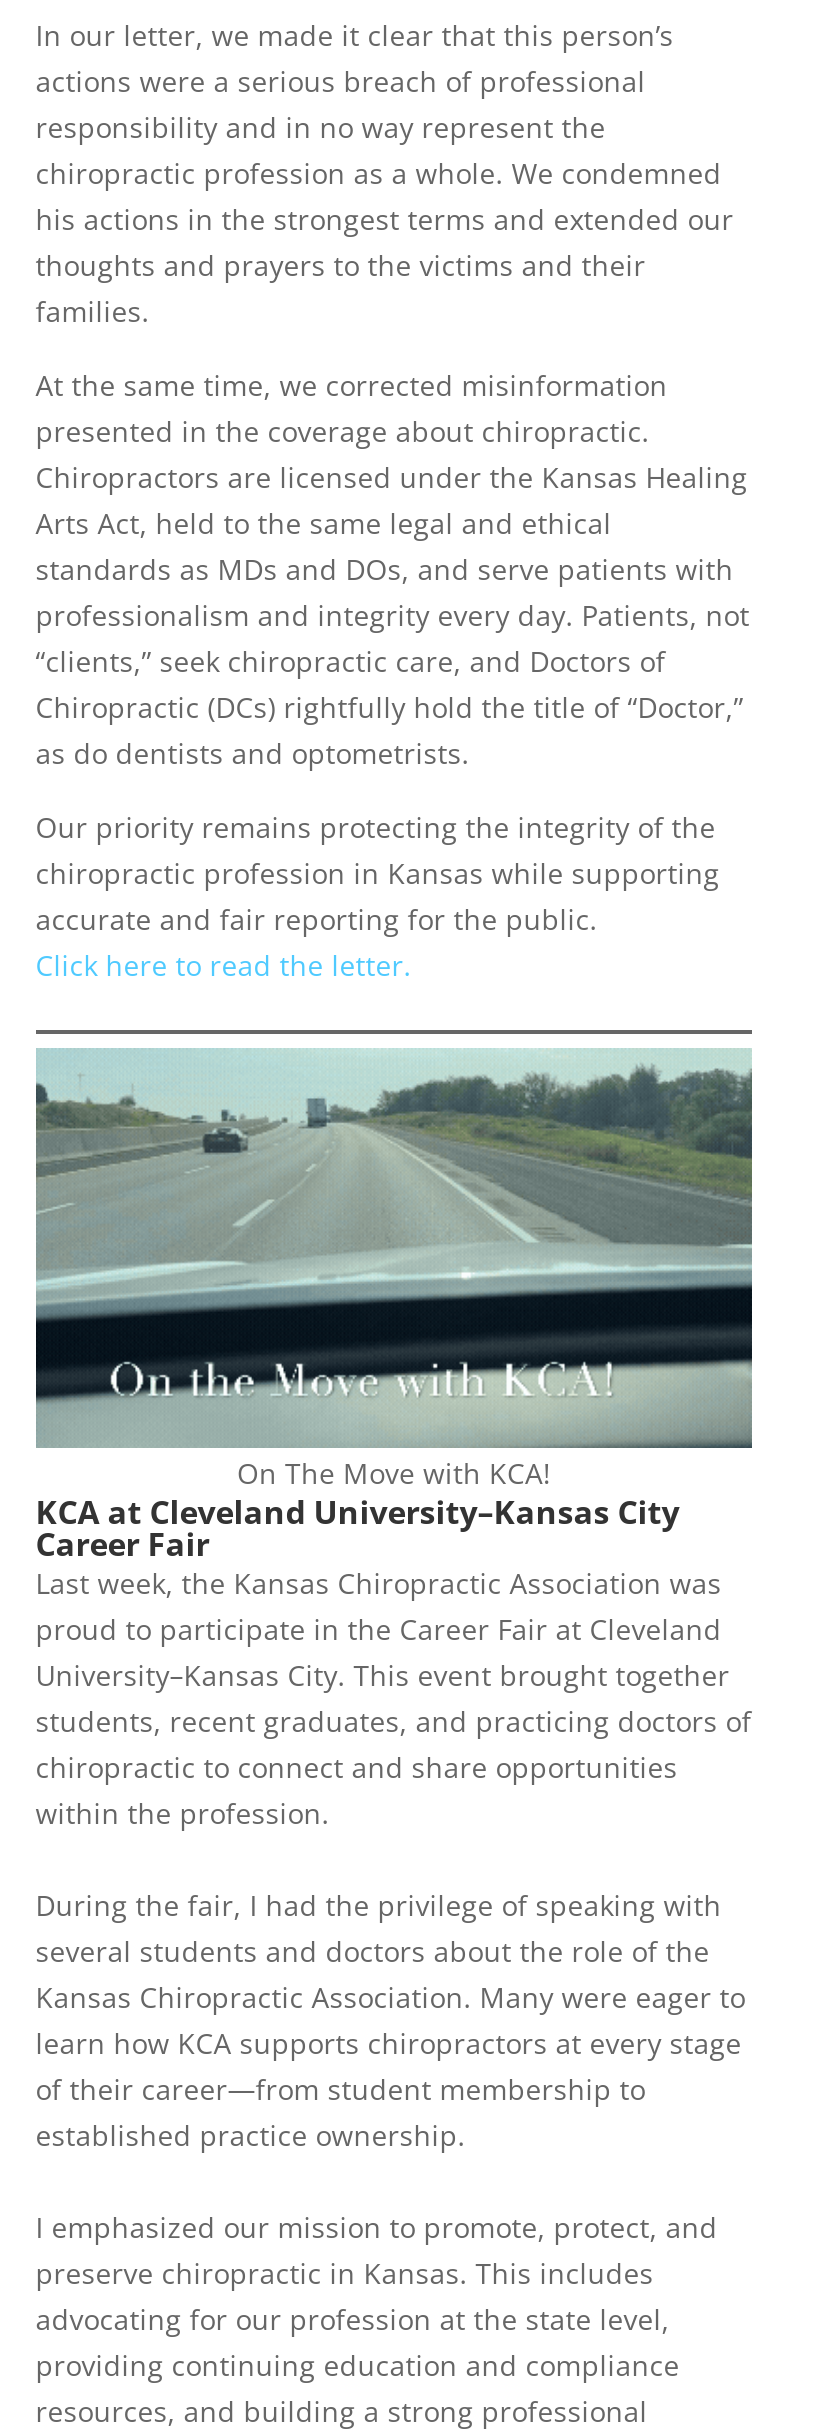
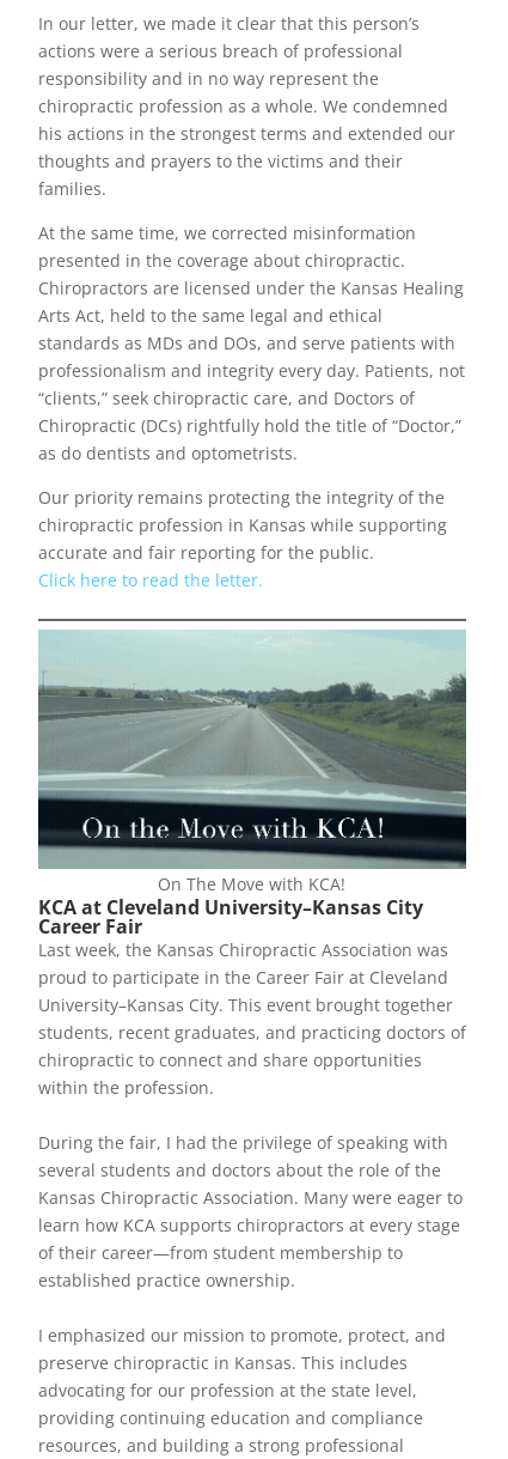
[36,1066,754,1446] [image] -> [38,642,467,869] [image]

